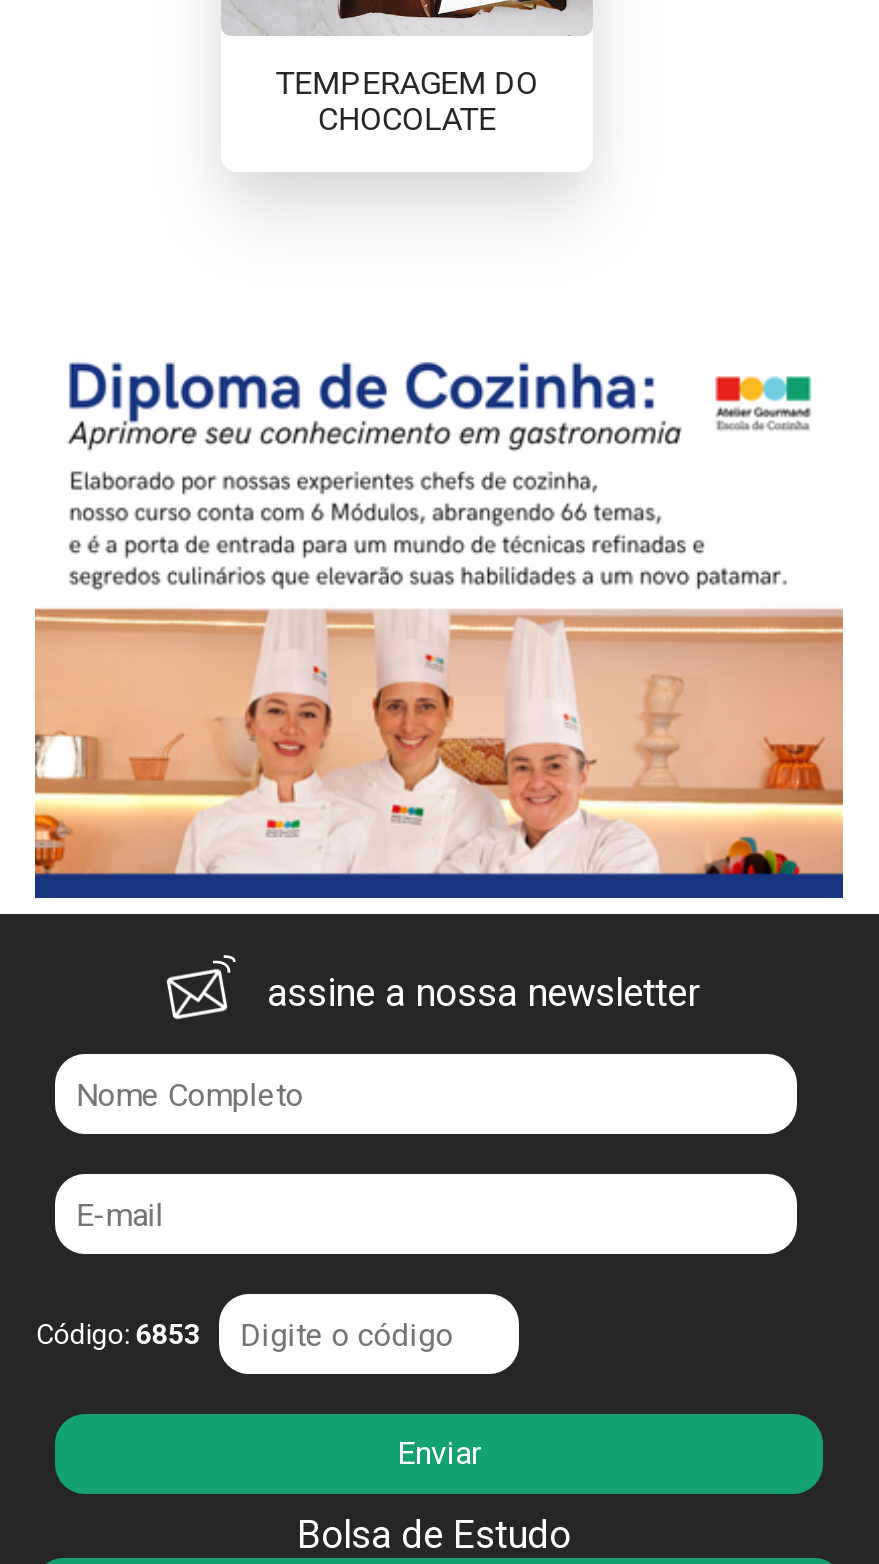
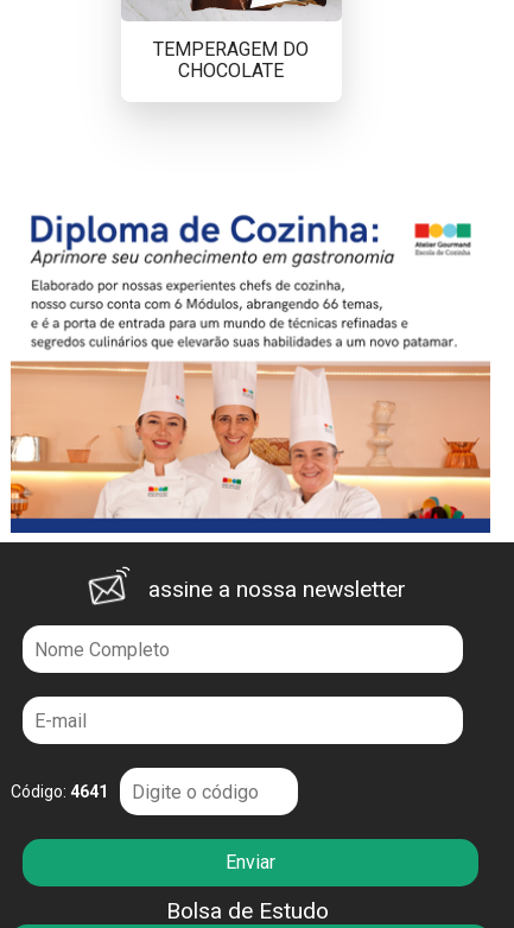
[36,1319,200,1351] Código: 6853 -> [11,783,108,802] Código: 4641

